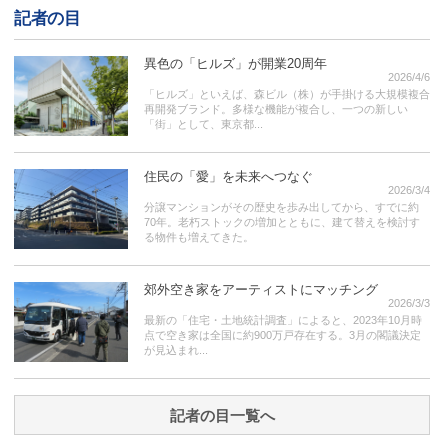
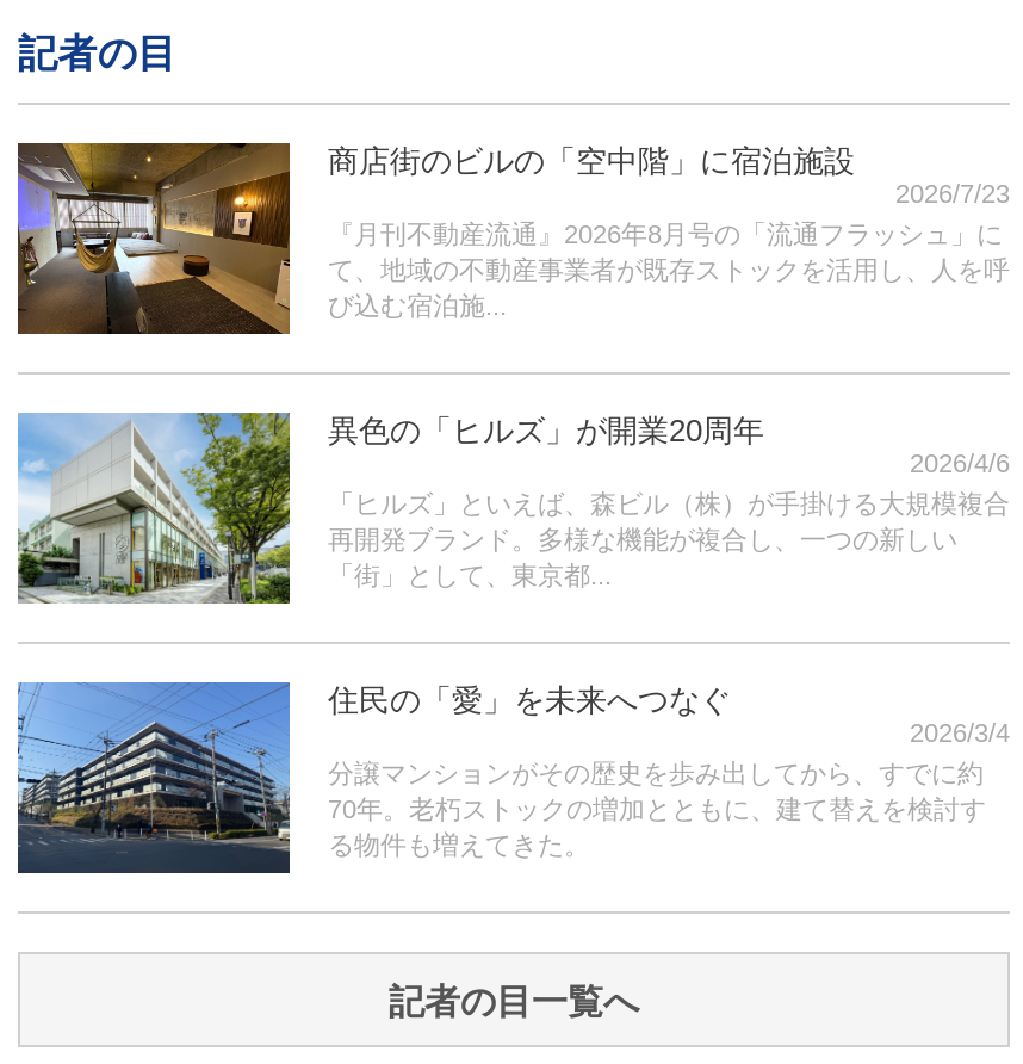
none -> [15,141,1010,336] [image] | 商店街のビルの「空中階」に宿泊施設 | 2026/7/23 | 『月刊不動産流通』2026年8月号の「流通フラッシュ」に | て、地域の不動産事業者が既存ストックを活用し、人を呼 | び込む宿泊施...
moved [12,54,430,243] -> [13,408,1010,860]: [image] | 異色の「ヒルズ」が開業20周年 | 2026/4/6 | ... | 70年。老朽ストックの増加とともに、建て替えを検討す | る物件も増えてきた。
[13,282,430,363] [image] | 郊外空き家をアーティストにマッチング | 2026/3/3 | 最新の「住宅・土地統計調査」によると、2023年10月時 | 点で空き家は全国に約900万戸存在する。3月の閣議決定 | が見込まれ... -> none

